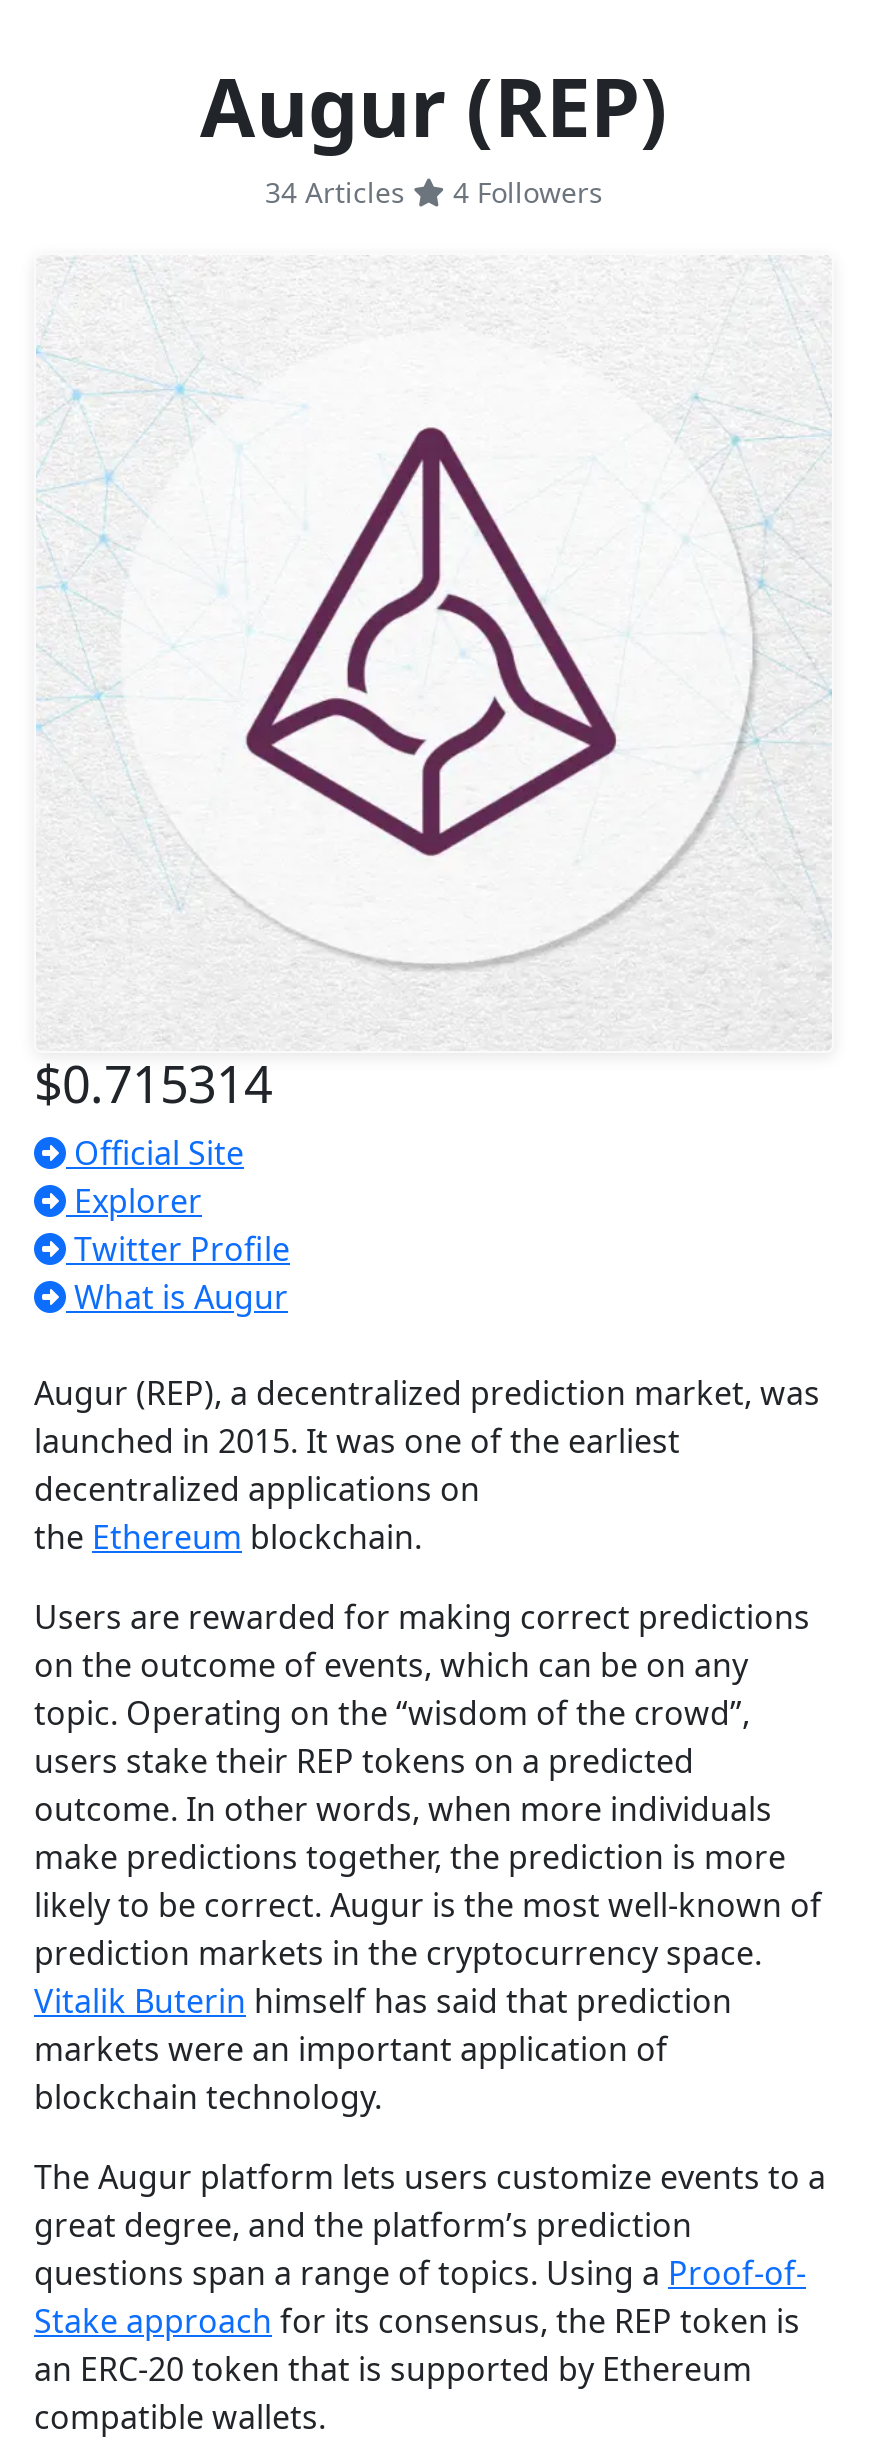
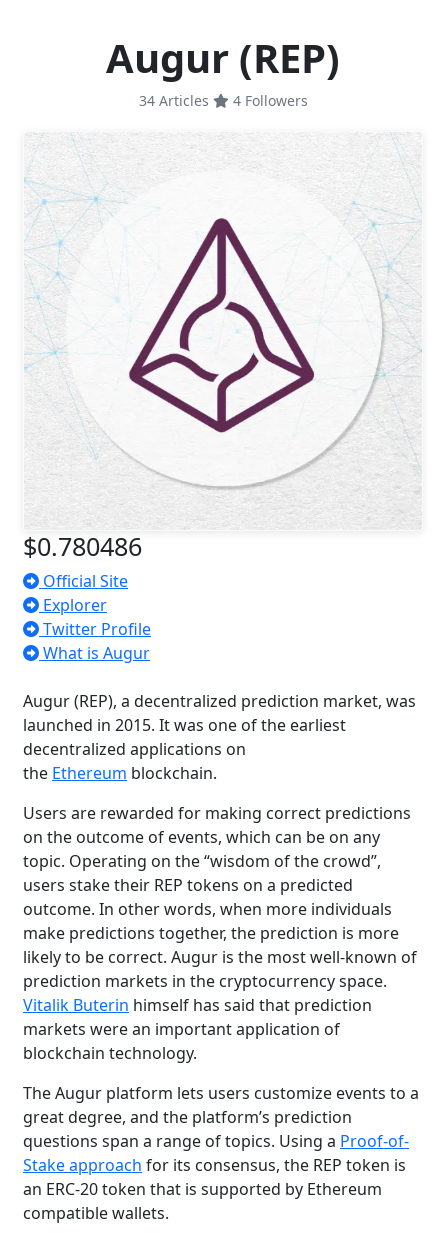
[34,1048,272,1116] $0.715314 -> [23,529,142,563] $0.780486

